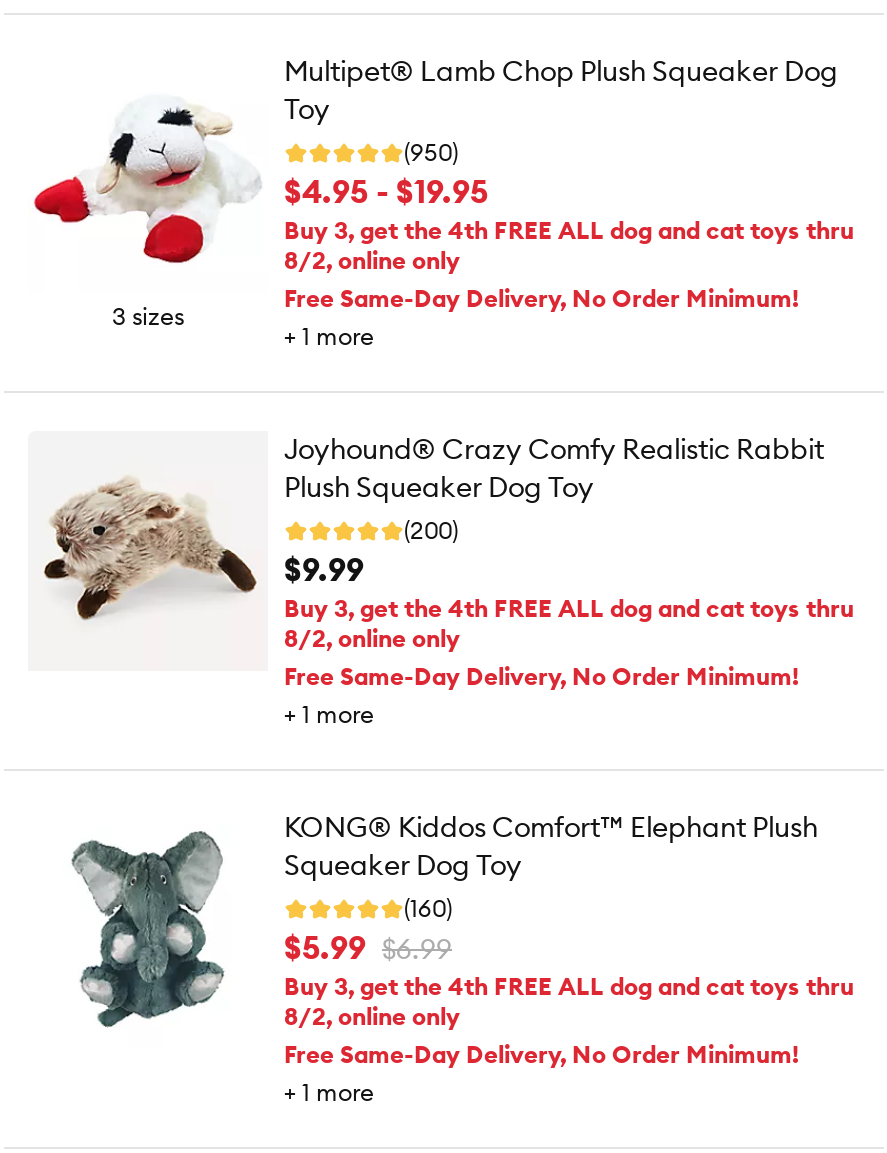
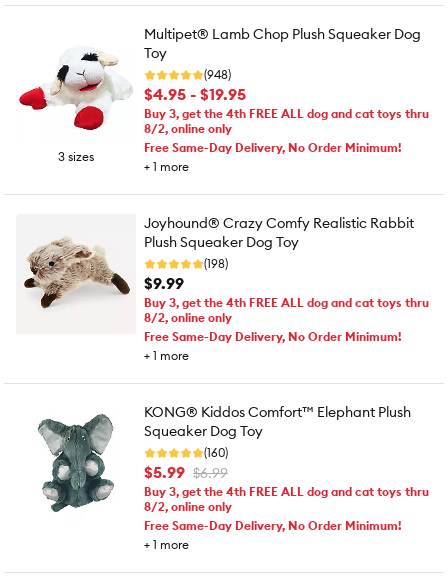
[404,138,458,168] (950) -> [204,67,231,82] (948)
[404,516,458,546] (200) -> [204,256,228,271] (198)

